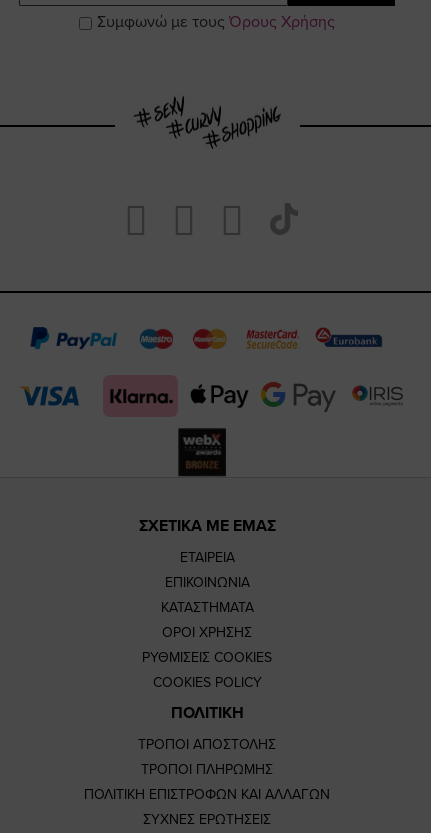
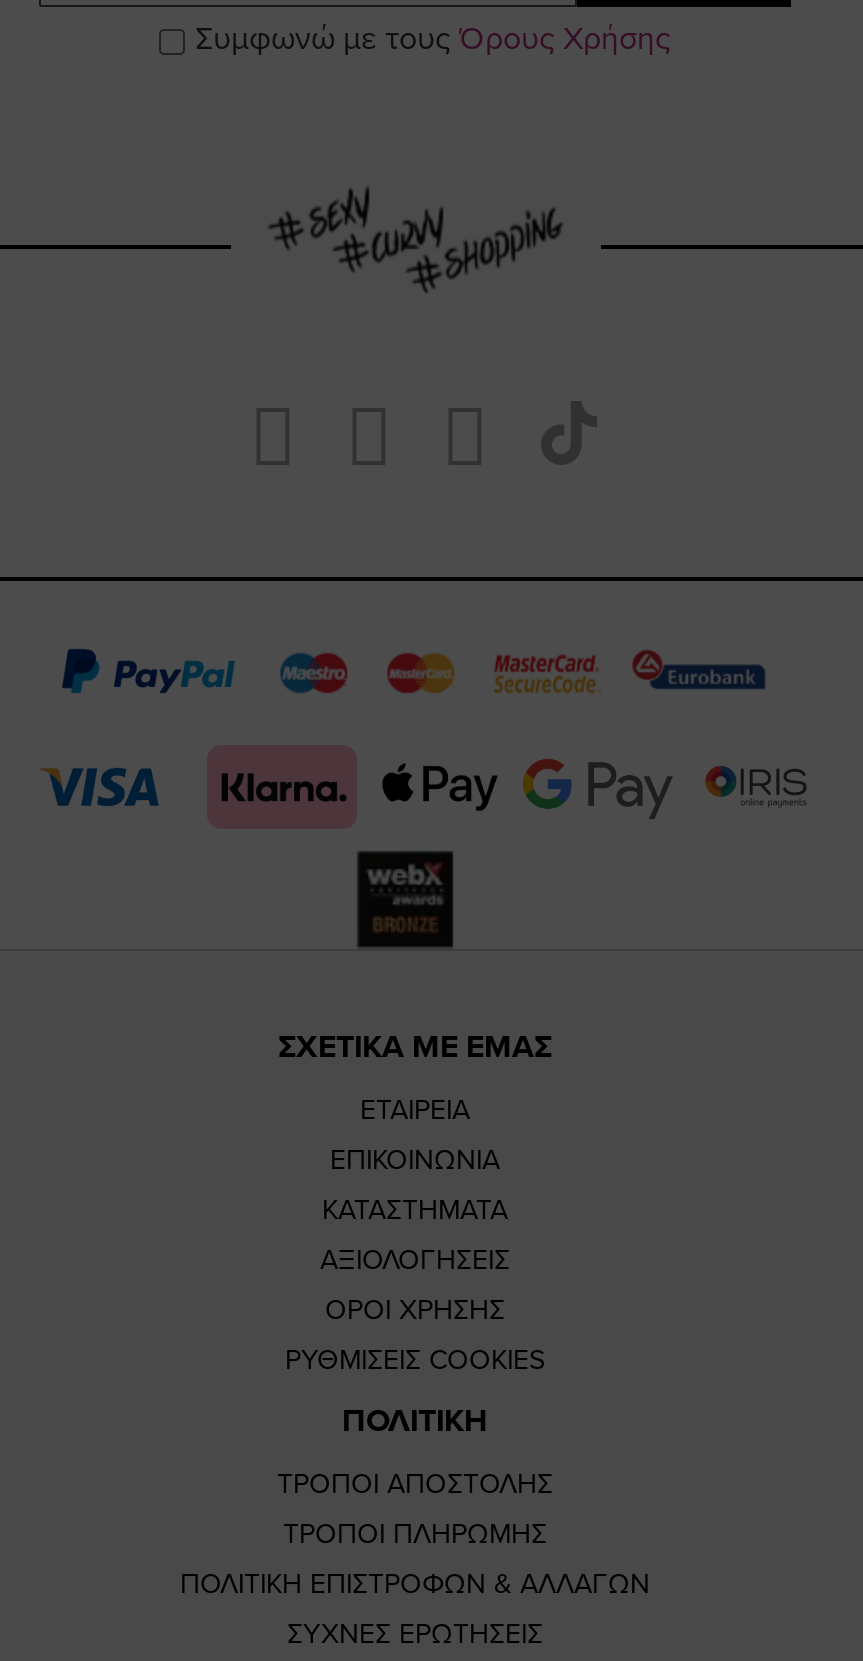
none -> [320,1243,510,1277] ΑΞΙΟΛΟΓΗΣΕΙΣ
moved [142,624,272,666] -> [285,1293,545,1377]: ΟΡΟΙ ΧΡΗΣΗΣ | ΡΥΘΜΙΣΕΙΣ COOKIES
[152,674,261,691] COOKIES POLICY -> none
[84,786,330,803] ΠΟΛΙΤΙΚΗ ΕΠΙΣΤΡΟΦΩΝ ΚΑΙ ΑΛΛΑΓΩΝ -> [180,1567,650,1601] ΠΟΛΙΤΙΚΗ ΕΠΙΣΤΡΟΦΩΝ & ΑΛΛΑΓΩΝ

